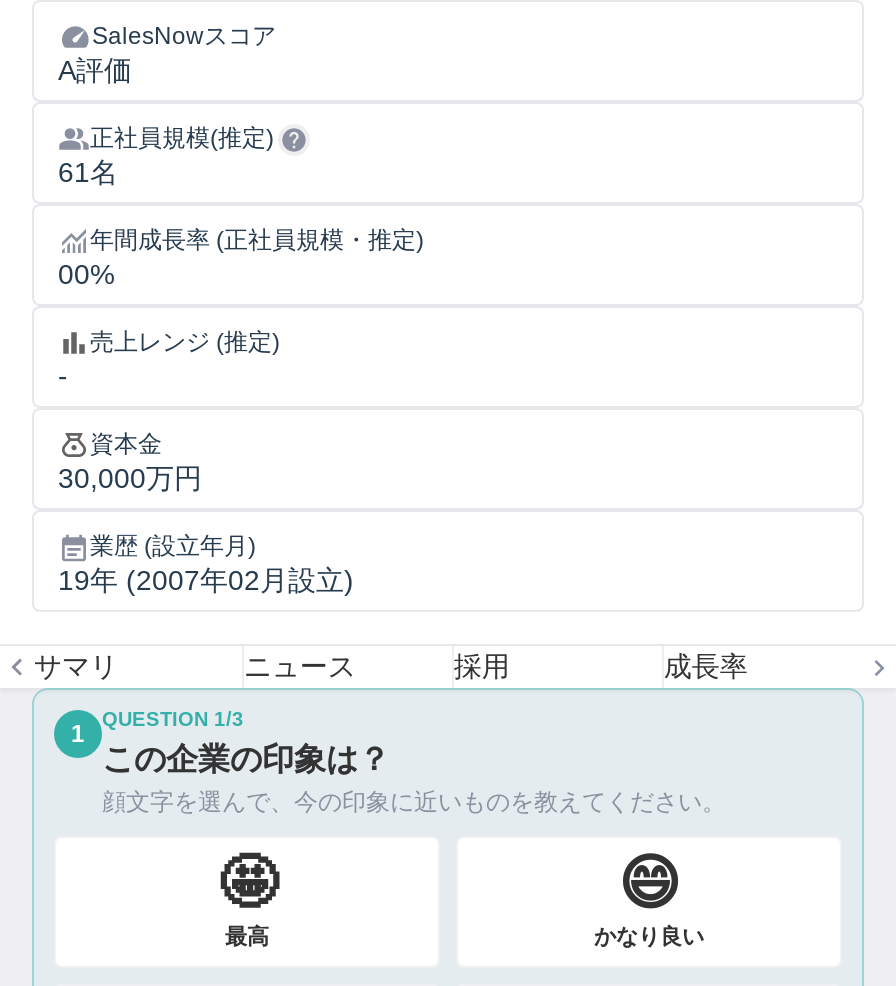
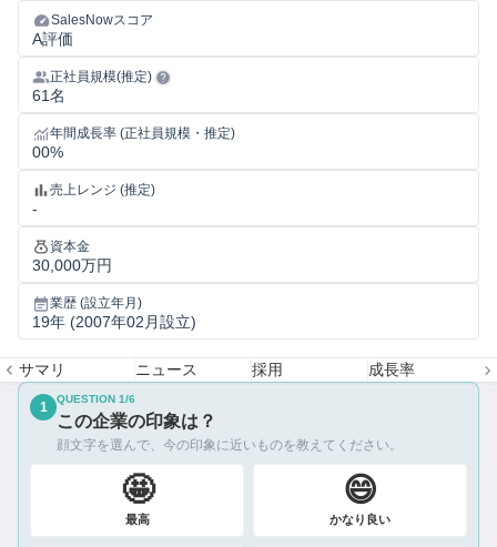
[102,708,244,730] QUESTION 1/3 -> [57,393,135,405] QUESTION 1/6

